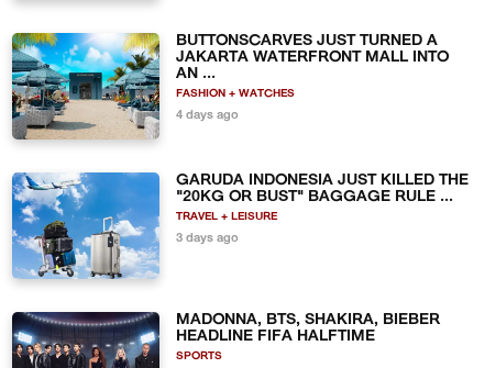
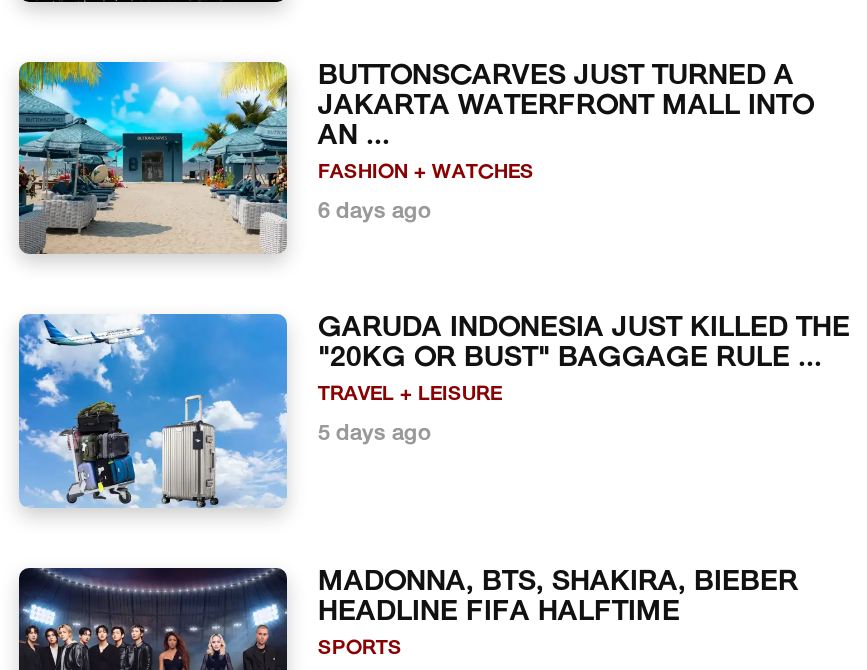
[176,110,239,122] 4 days ago -> [318,201,432,223] 6 days ago
[176,233,239,245] 3 days ago -> [318,424,432,446] 5 days ago

